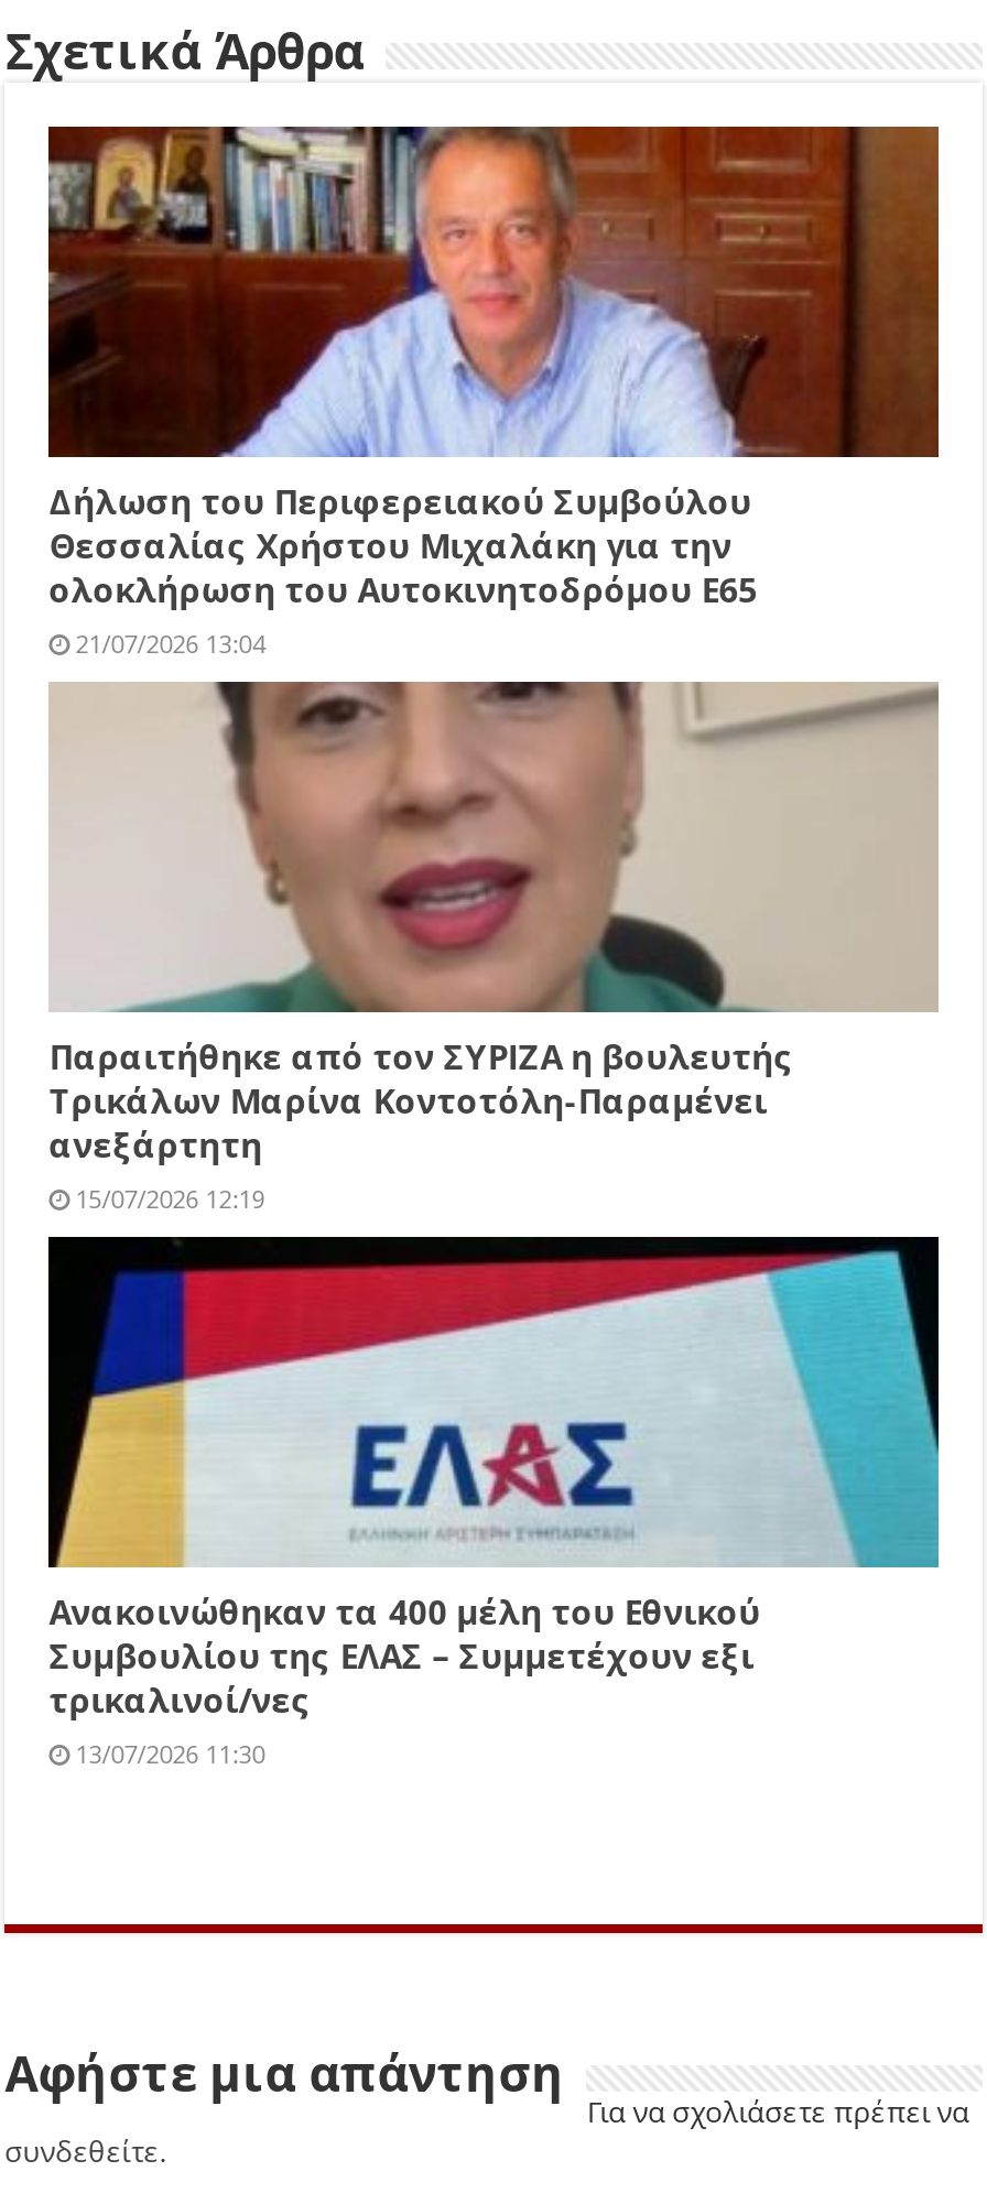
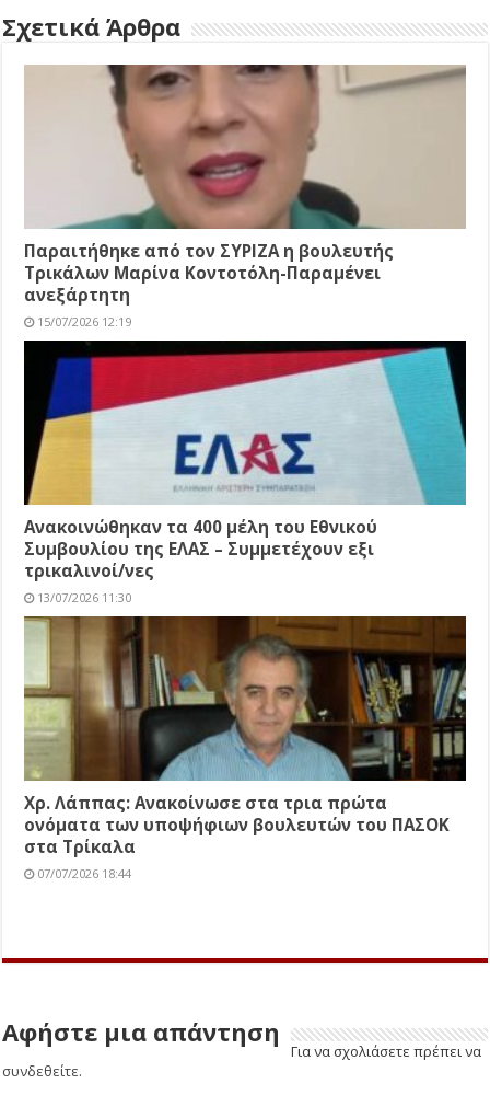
[46,124,939,659] [image] | Δήλωση του Περιφερειακού Συμβούλου | Θεσσαλίας Χρήστου Μιχαλάκη για την | ολοκλήρωση του Αυτοκινητοδρόμου Ε65 | 21/07/2026 13:04 -> none
moved [49,680,941,1769] -> [24,64,467,605]: [image] | Παραιτήθηκε από τον ΣΥΡΙΖΑ η βουλευτής | Τρικάλων Μαρίνα Κοντοτόλη-Παραμένει | ... | τρικαλινοί/νες | 13/07/2026 11:30
none -> [23,615,467,881] [image] | Χρ. Λάππας: Ανακοίνωσε στα τρια πρώτα | ονόματα των υποψήφιων βουλευτών του ΠΑΣΟΚ | στα Τρίκαλα | 07/07/2026 18:44

